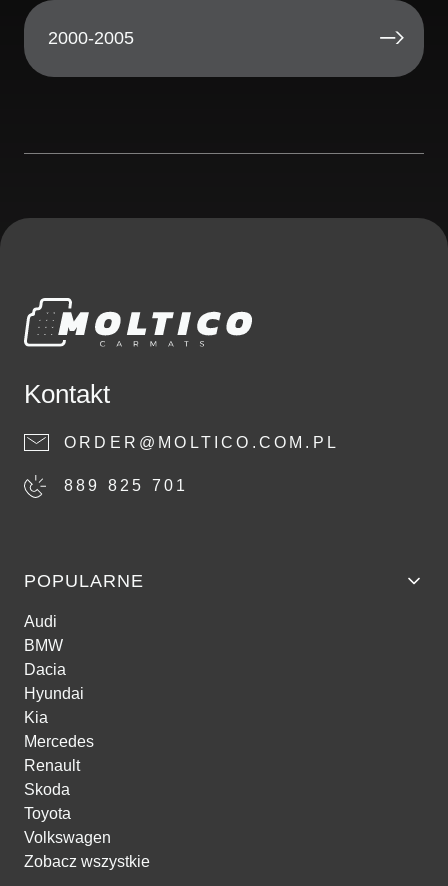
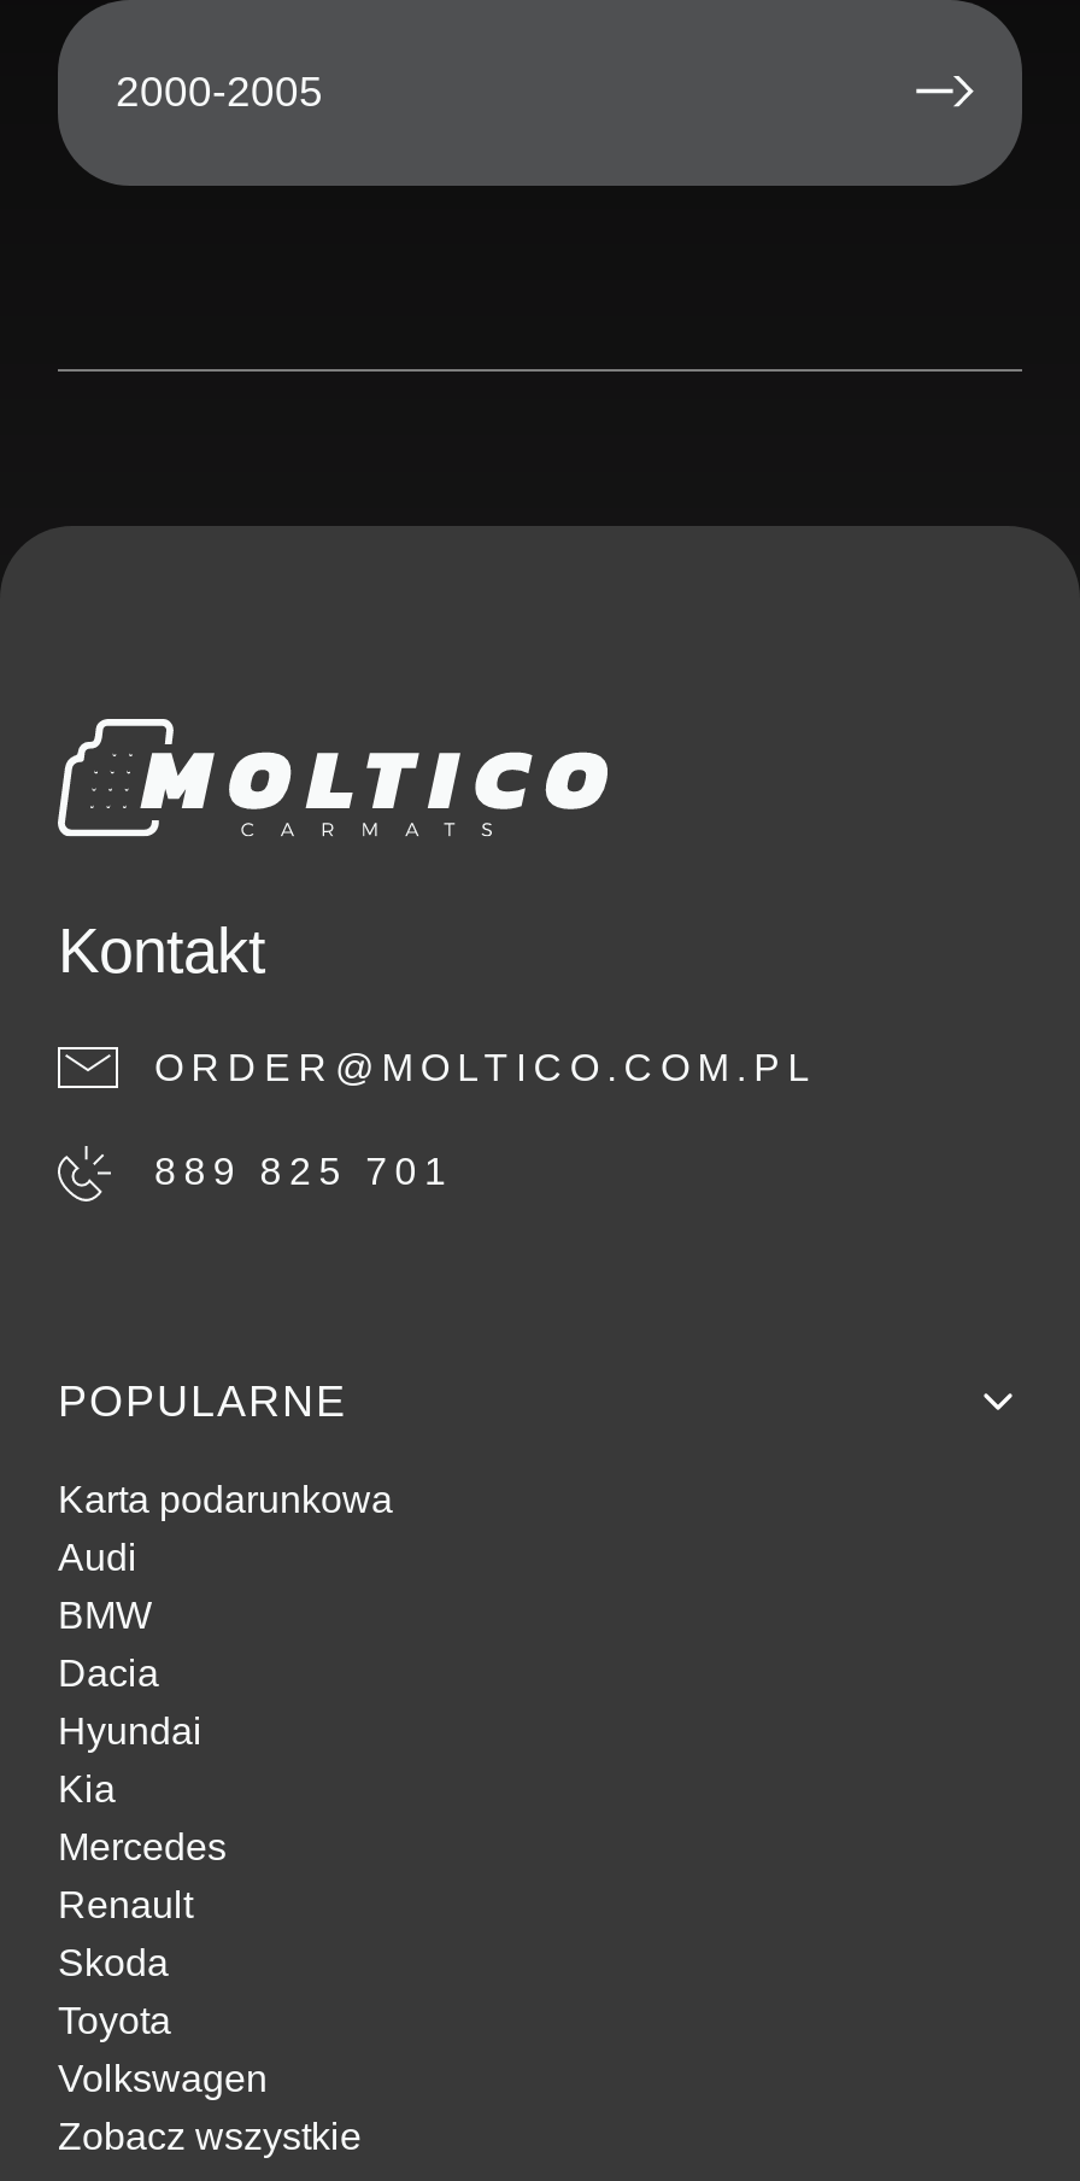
none -> [58,1478,393,1519] Karta podarunkowa

